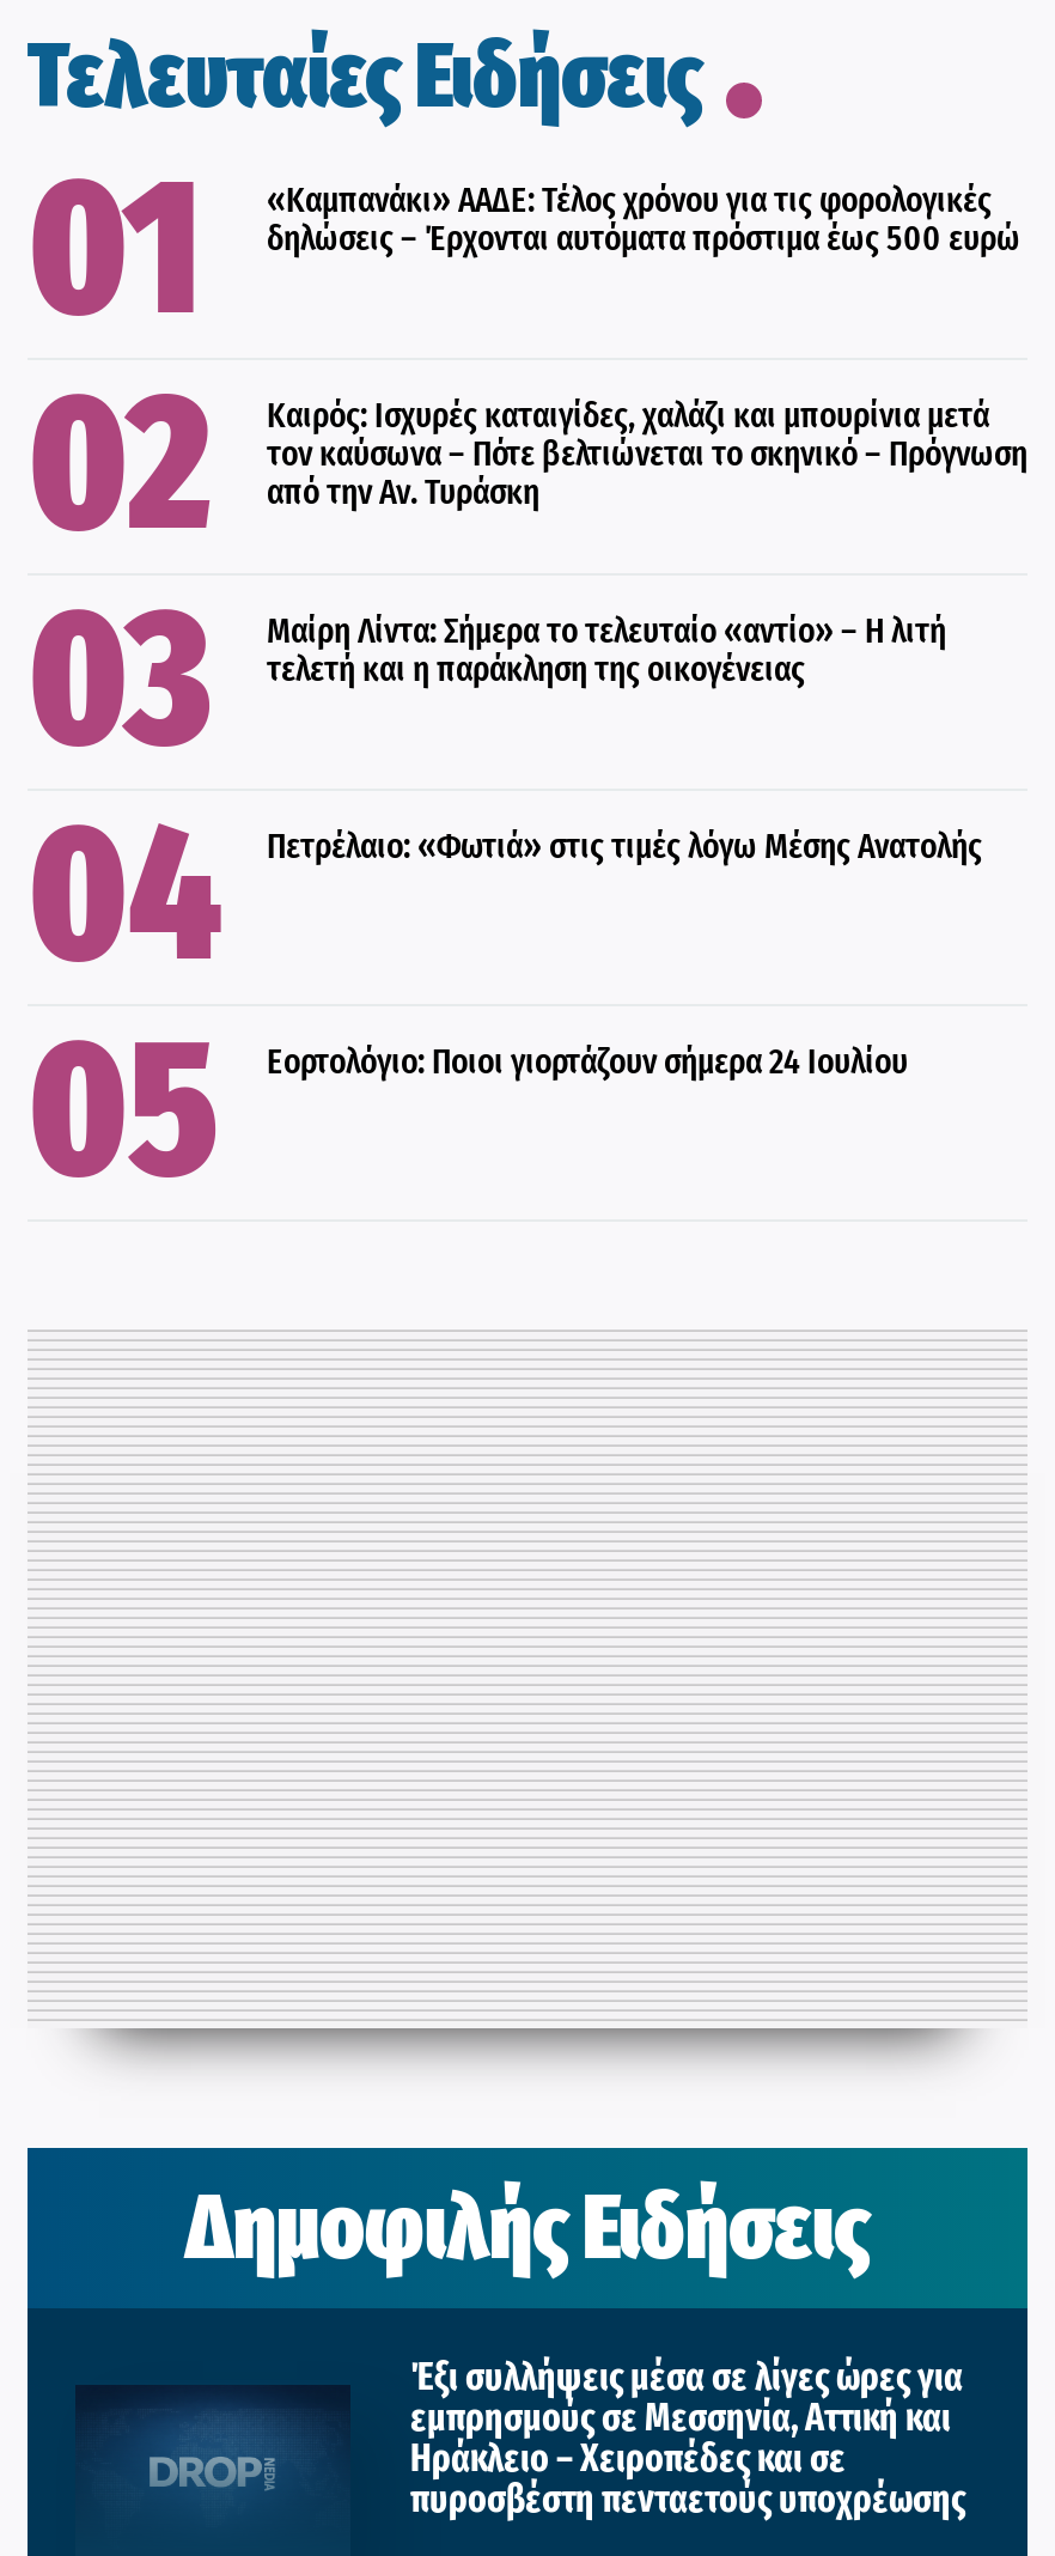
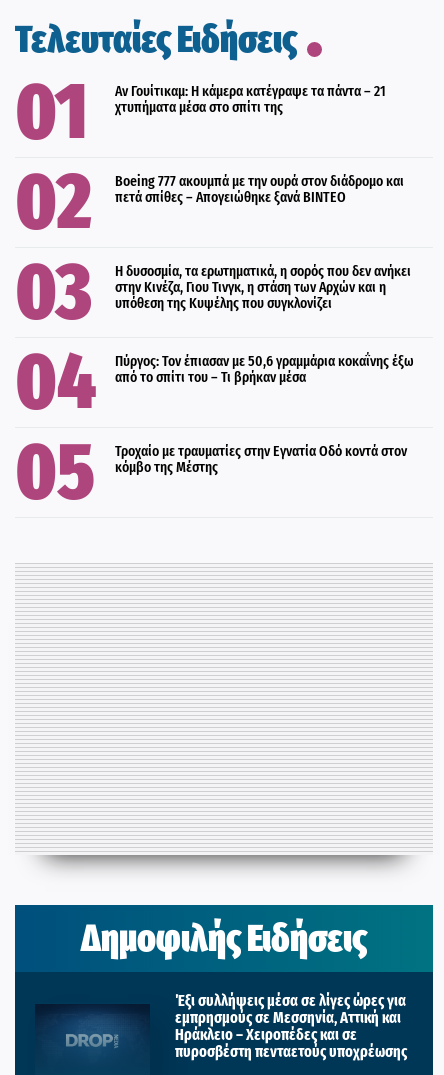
[267,179,1020,260] «Καμπανάκι» ΑΑΔΕ: Τέλος χρόνου για τις φορολογικές | δηλώσεις – Έρχονται αυτόματα πρόστιμα έως 500 ευρώ -> [115,82,386,116] Αν Γουίτικαμ: Η κάμερα κατέγραψε τα πάντα – 21 | χτυπήματα μέσα στο σπίτι της
[267,394,1027,514] Καιρός: Ισχυρές καταιγίδες, χαλάζι και μπουρίνια μετά | τον καύσωνα – Πότε βελτιώνεται το σκηνικό – Πρόγνωση | από την Αν. Τυράσκη -> [115,172,404,206] Boeing 777 ακουμπά με την ουρά στον διάδρομο και | πετά σπίθες – Απογειώθηκε ξανά ΒΙΝΤΕΟ
[267,609,946,691] Μαίρη Λίντα: Σήμερα το τελευταίο «αντίο» – Η λιτή | τελετή και η παράκληση της οικογένειας -> [115,262,411,312] Η δυσοσμία, τα ερωτηματικά, η σορός που δεν ανήκει | στην Κινέζα, Γιου Τινγκ, η στάση των Αρχών και η | υπόθεση της Κυψέλης που συγκλονίζει
[267,825,982,868] Πετρέλαιο: «Φωτιά» στις τιμές λόγω Μέσης Ανατολής -> [115,352,414,386] Πύργος: Τον έπιασαν με 50,6 γραμμάρια κοκαΐνης έξω | από το σπίτι του – Τι βρήκαν μέσα
[267,1040,908,1083] Εορτολόγιο: Ποιοι γιορτάζουν σήμερα 24 Ιουλίου -> [115,442,407,476] Τροχαίο με τραυματίες στην Εγνατία Οδό κοντά στον | κόμβο της Μέστης

